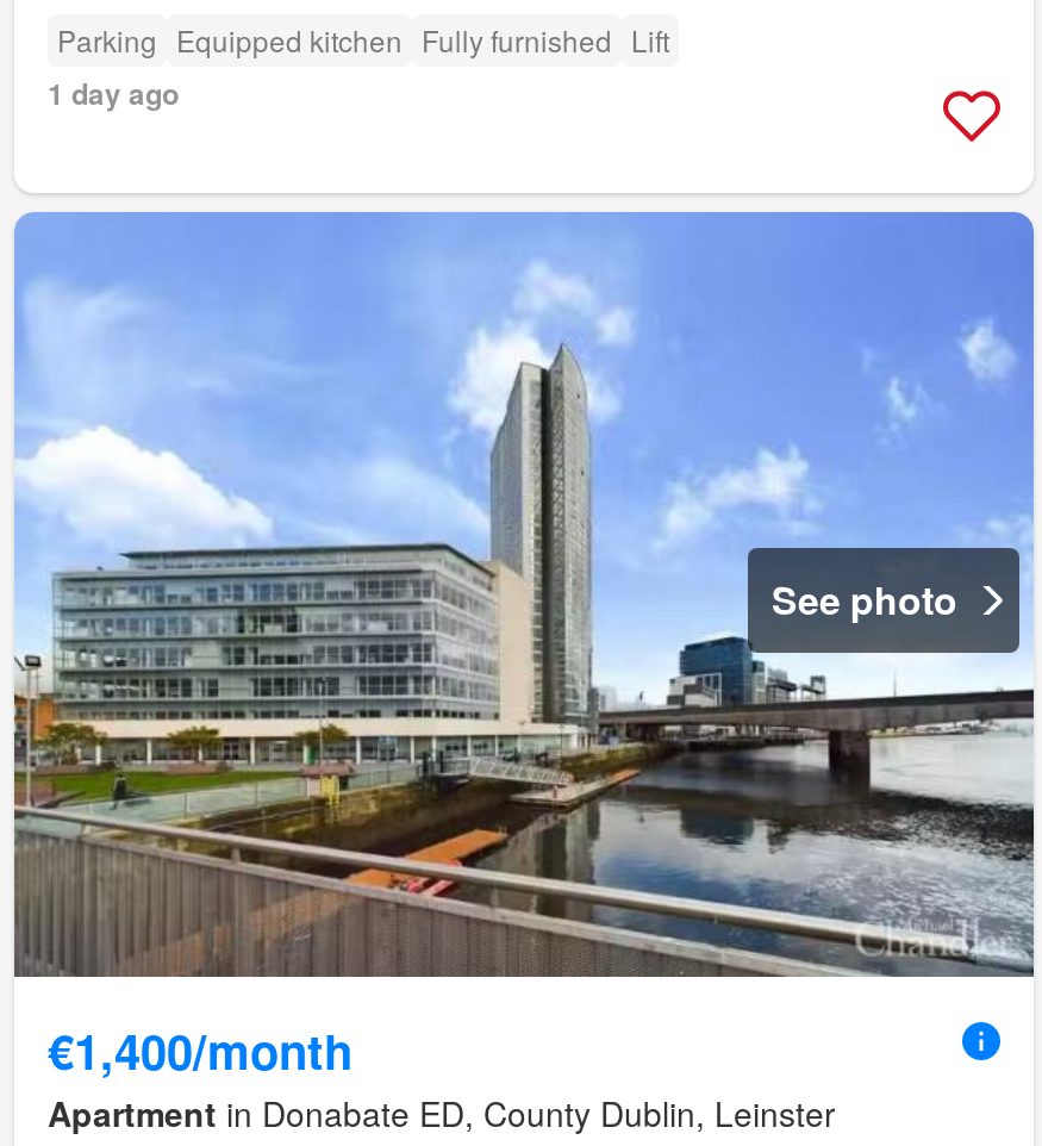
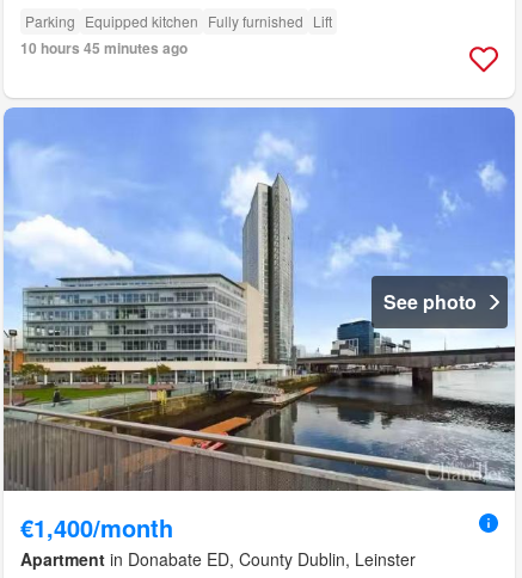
[48,71,179,114] 1 day ago -> [20,37,188,58] 10 hours 45 minutes ago

